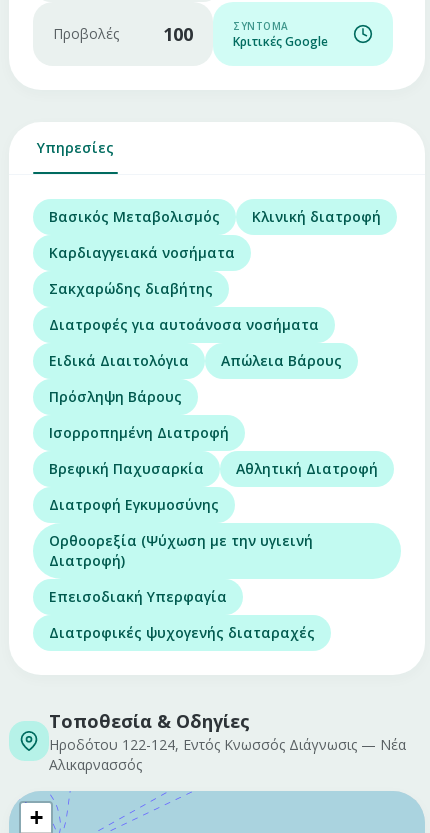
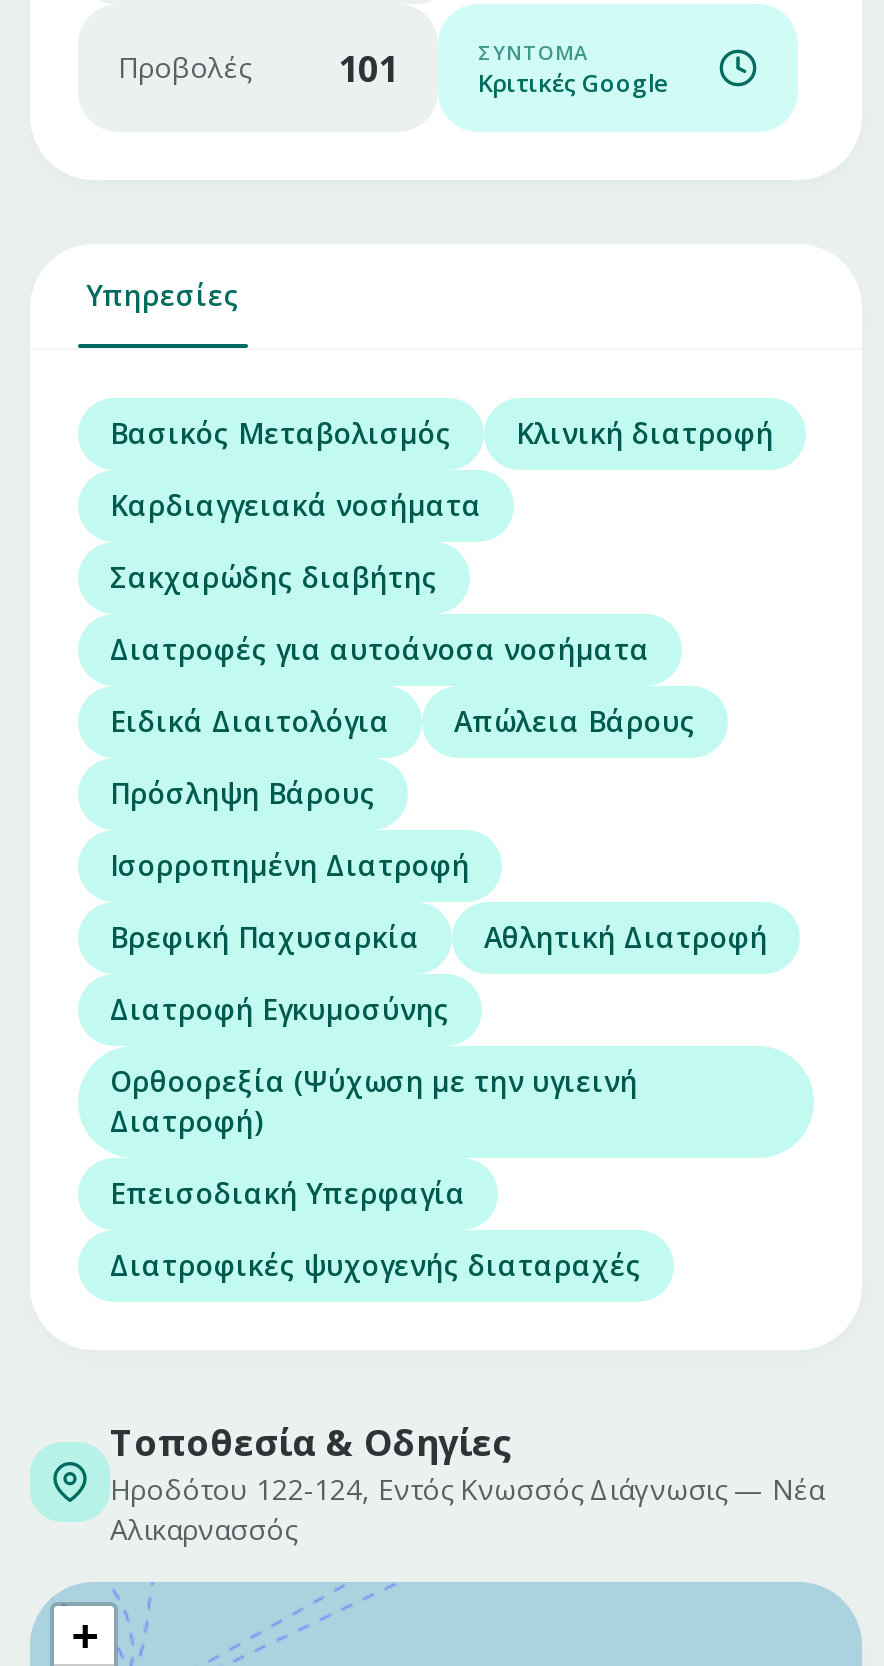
[163,22,193,46] 100 -> [338,44,398,92] 101

